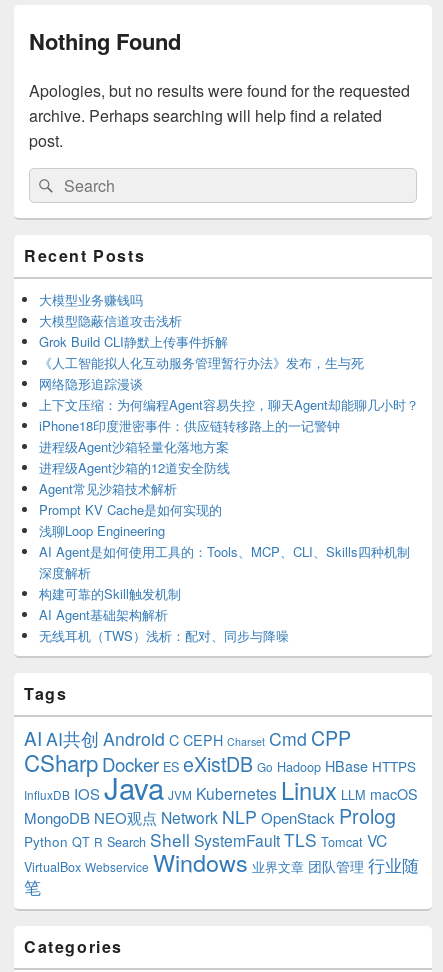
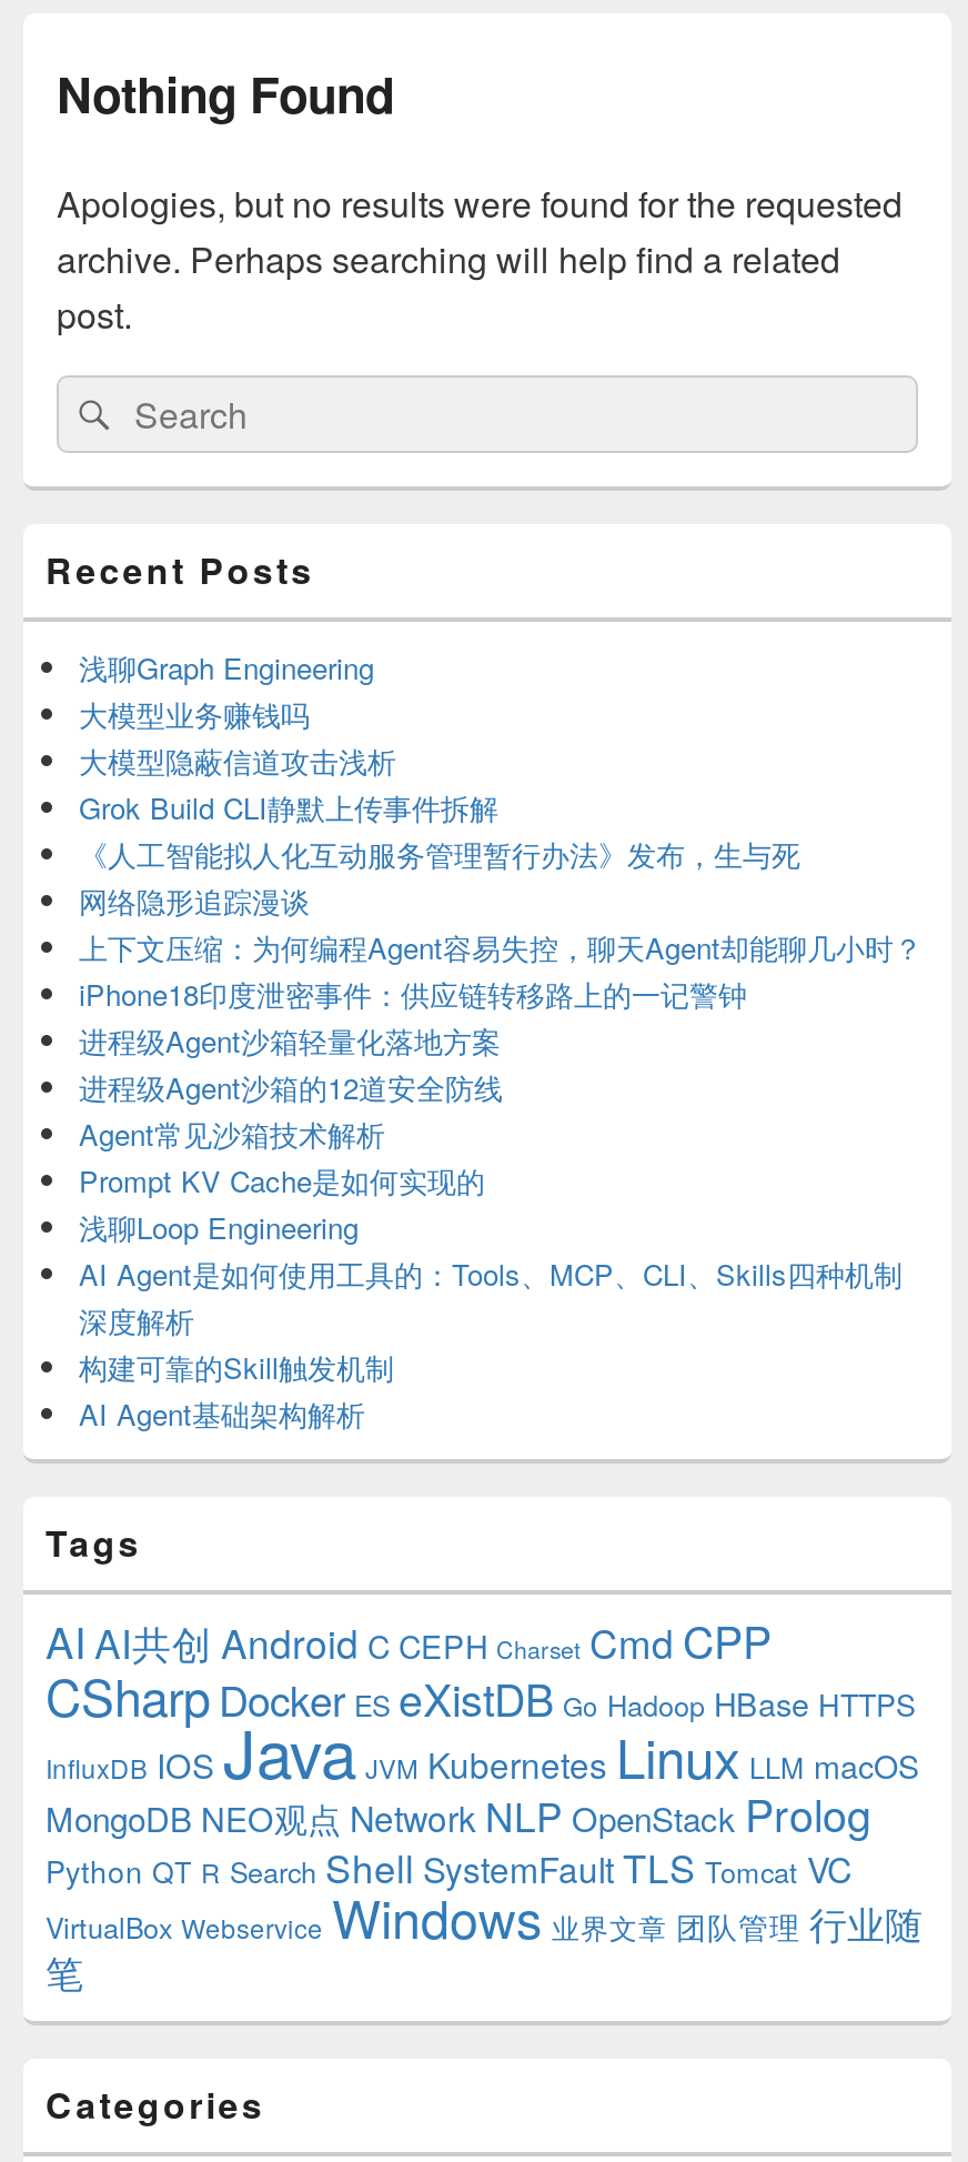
moved [39,290,419,624] -> [79,693,922,1435]: 大模型业务赚钱吗 | 大模型隐蔽信道攻击浅析 | Grok Build CLI静默上传事件拆解 | ... | 构建可靠的Skill触发机制 | AI Agent基础架构解析
none -> [79,646,374,688] 浅聊Graph Engineering
[39,626,289,645] 无线耳机（TWS）浅析：配对、同步与降噪 -> none

